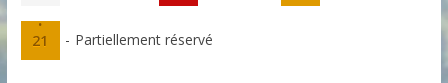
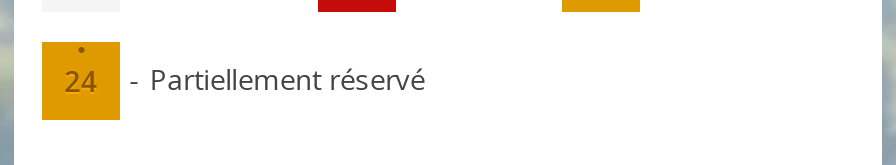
[32,30,213,50] 21 - Partiellement réservé -> [64,60,426,100] 24 - Partiellement réservé

